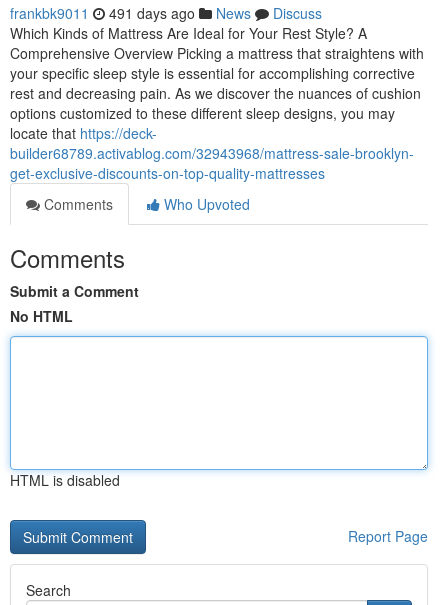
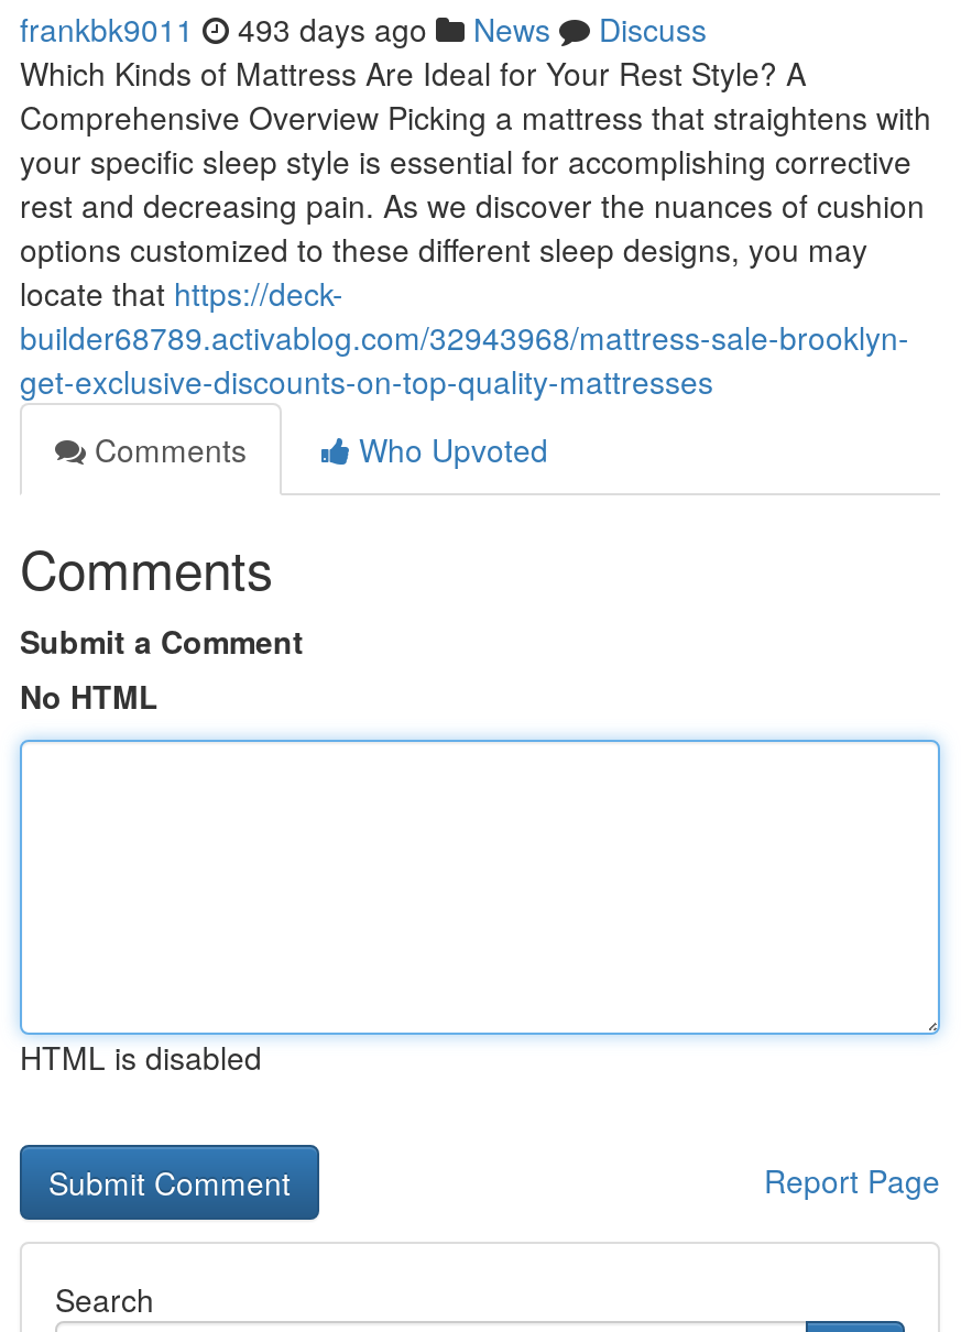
[10,3,322,23] frankbk9011 491 days ago News Discuss -> [20,7,707,51] frankbk9011 493 days ago News Discuss

